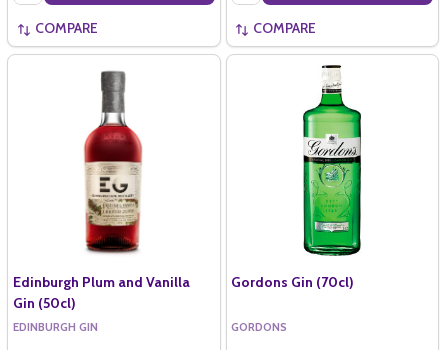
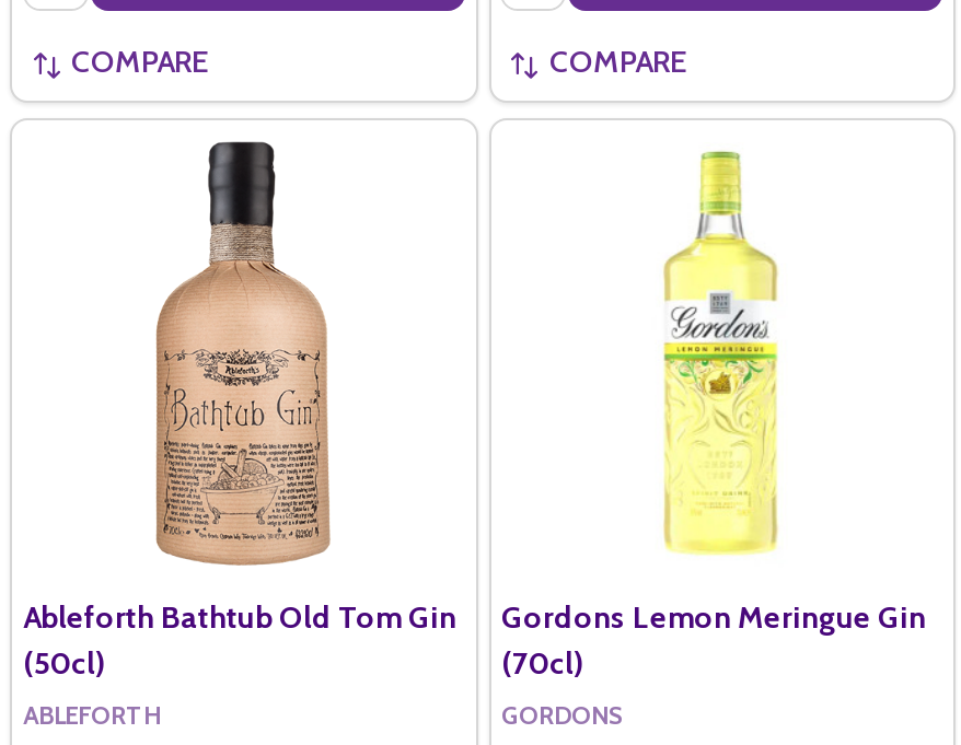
[13,65,190,334] [image] | Edinburgh Plum and Vanilla | Gin (50cl) | EDINBURGH GIN -> [23,140,456,732] [image] | Ableforth Bathtub Old Tom Gin | (50cl) | ABLEFORTH
[231,64,362,291] [image] | Gordons Gin (70cl) -> [501,142,926,684] [image] | Gordons Lemon Meringue Gin | (70cl)

